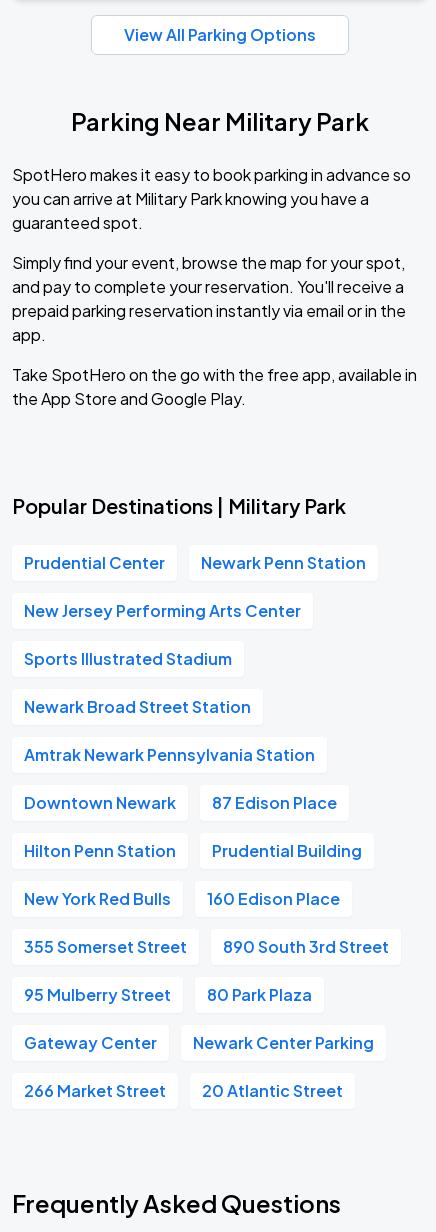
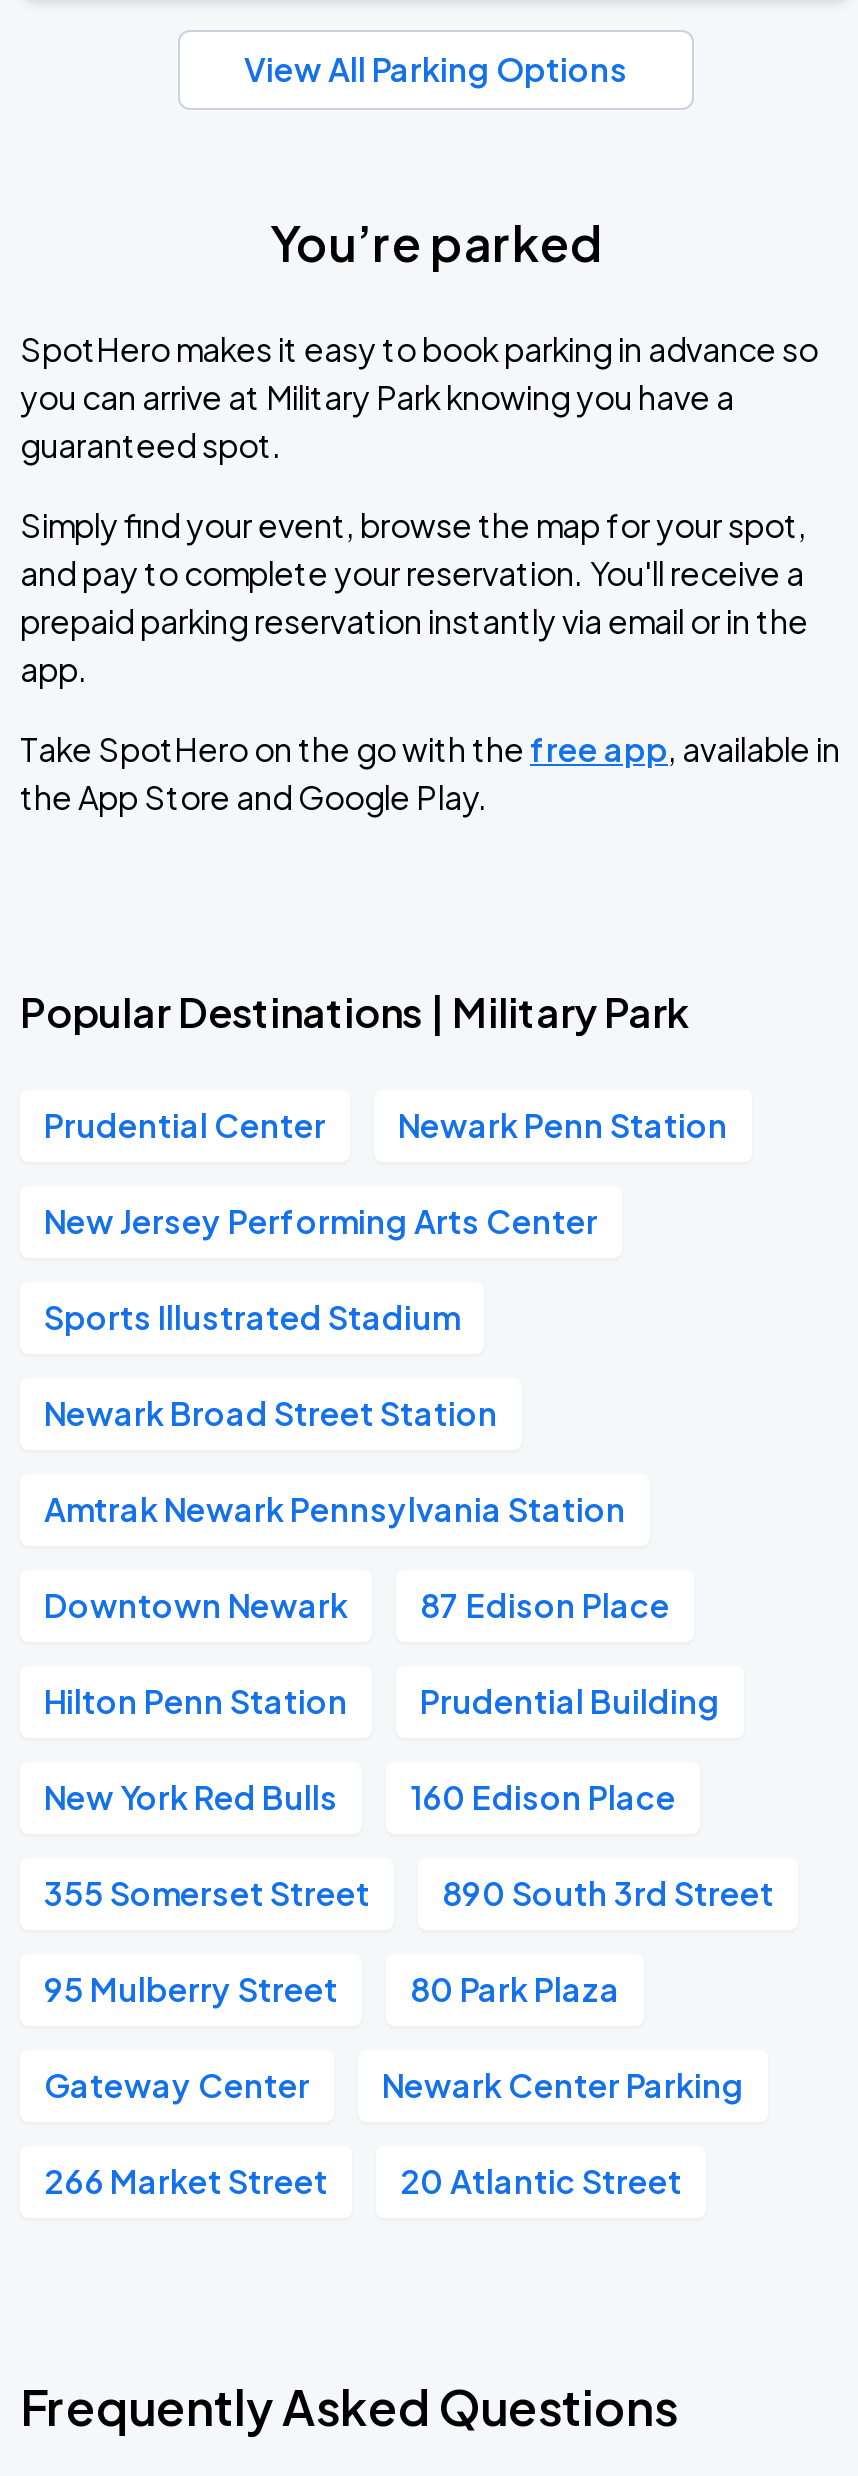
[71,106,369,136] Parking Near Military Park -> [270,212,602,272] You’re parked

